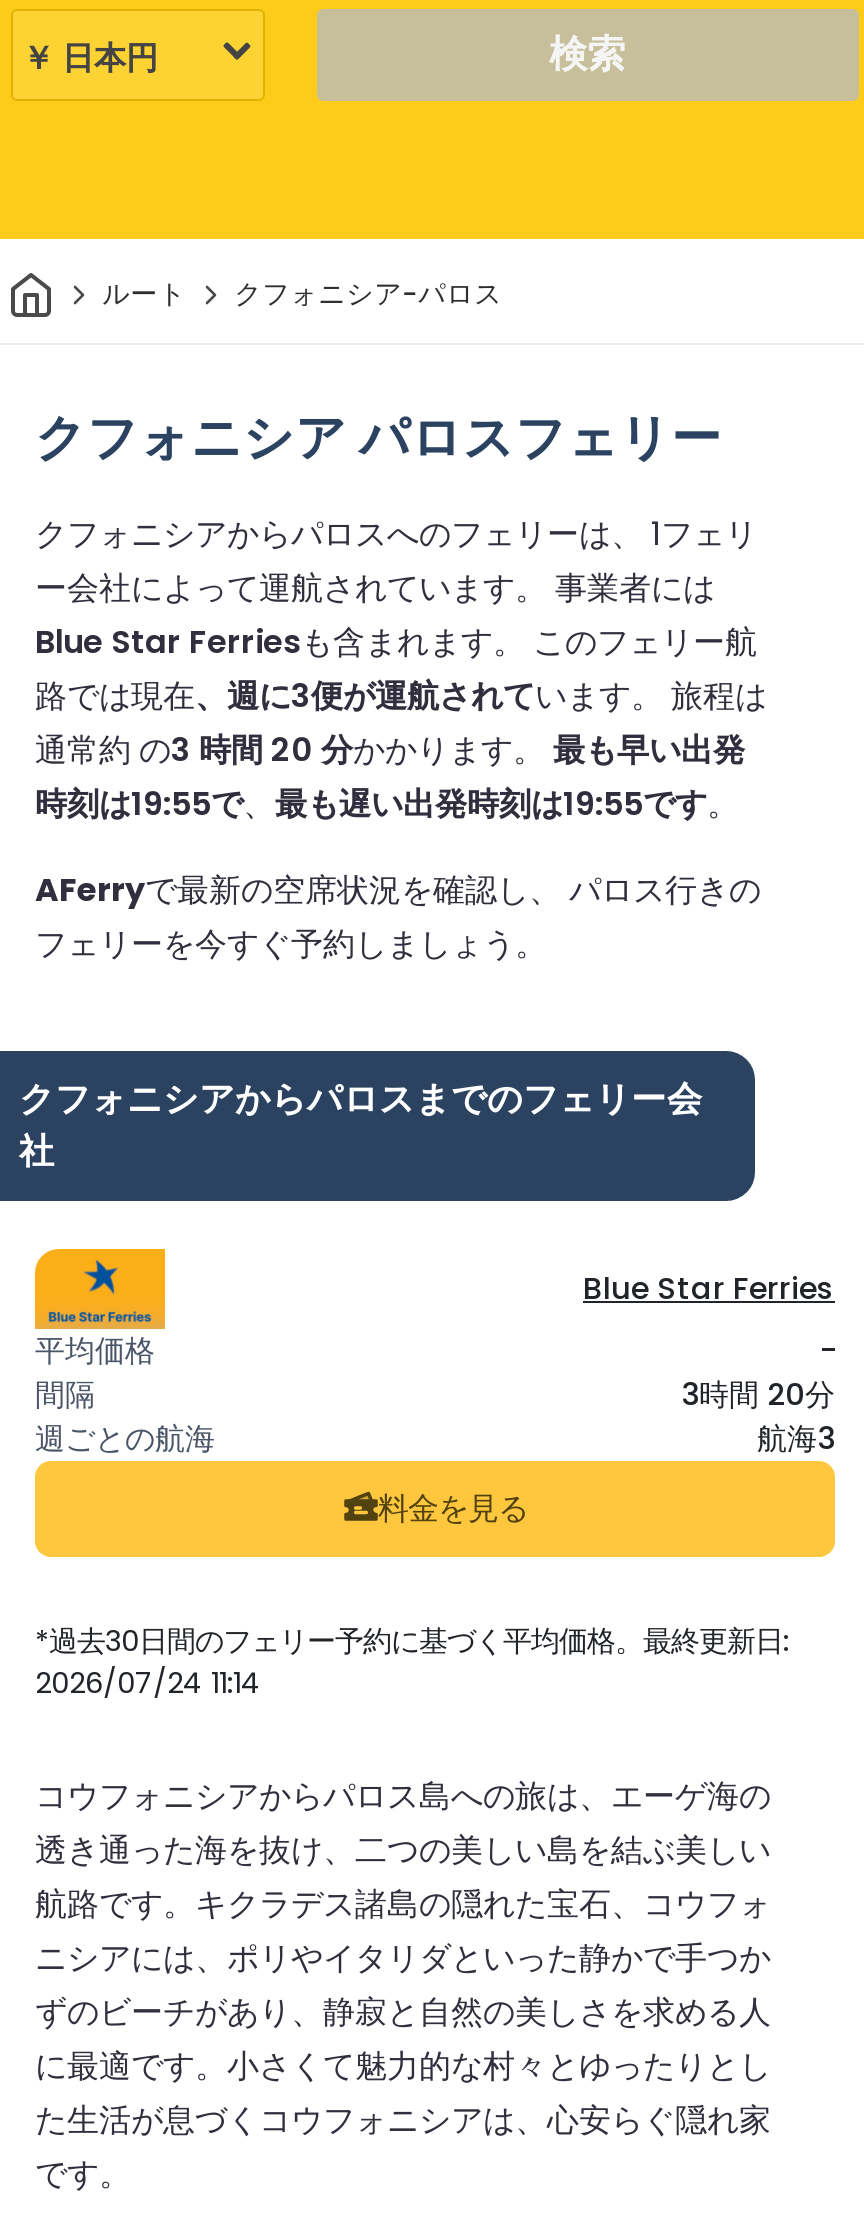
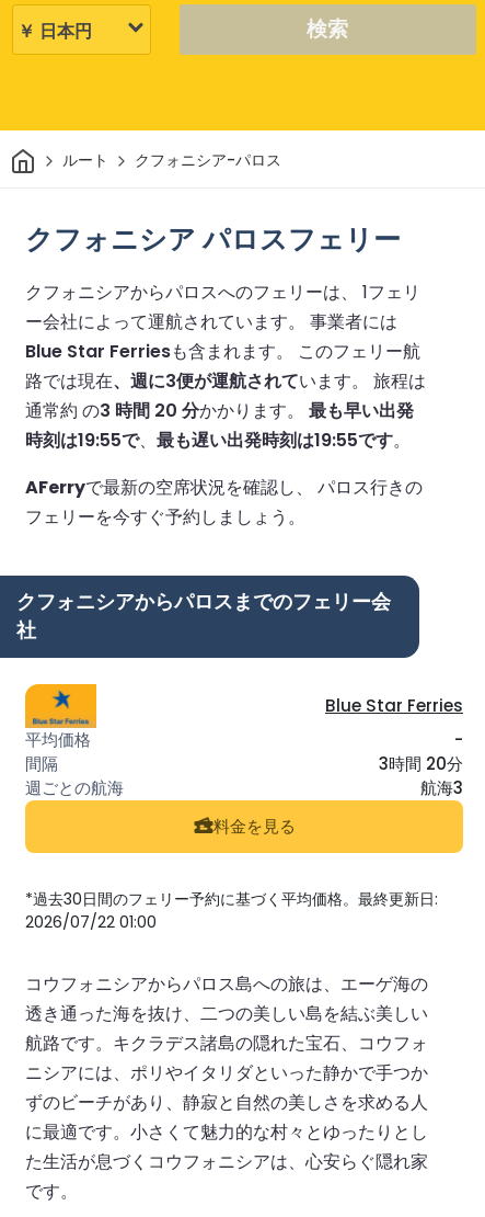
[35,1663,261,1703] 2026/07/24 11:14 -> [25,911,157,933] 2026/07/22 01:00

